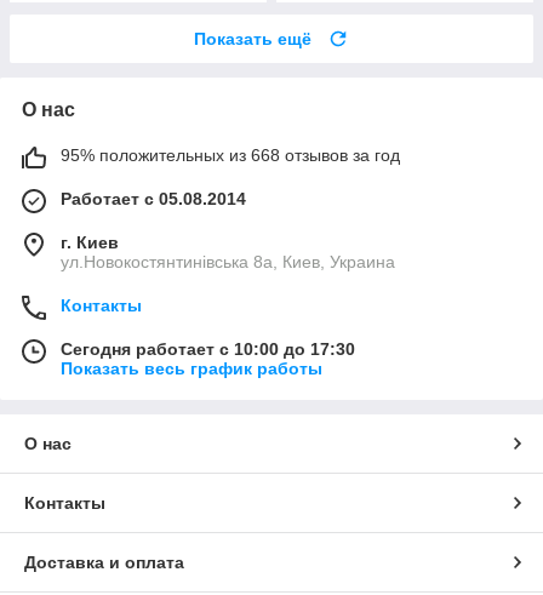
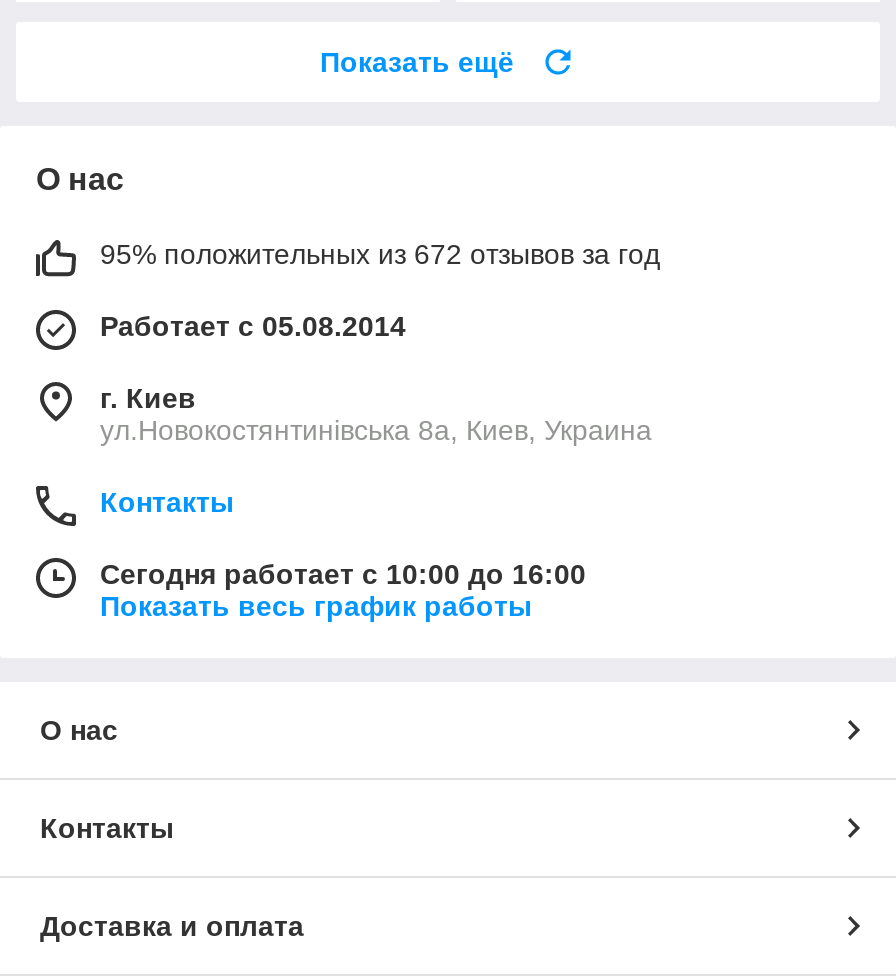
[61,145,400,165] 95% положительных из 668 отзывов за год -> [100,238,660,270] 95% положительных из 672 отзывов за год
[61,339,355,358] Сегодня работает с 10:00 до 17:30 -> [100,558,586,590] Сегодня работает с 10:00 до 16:00

